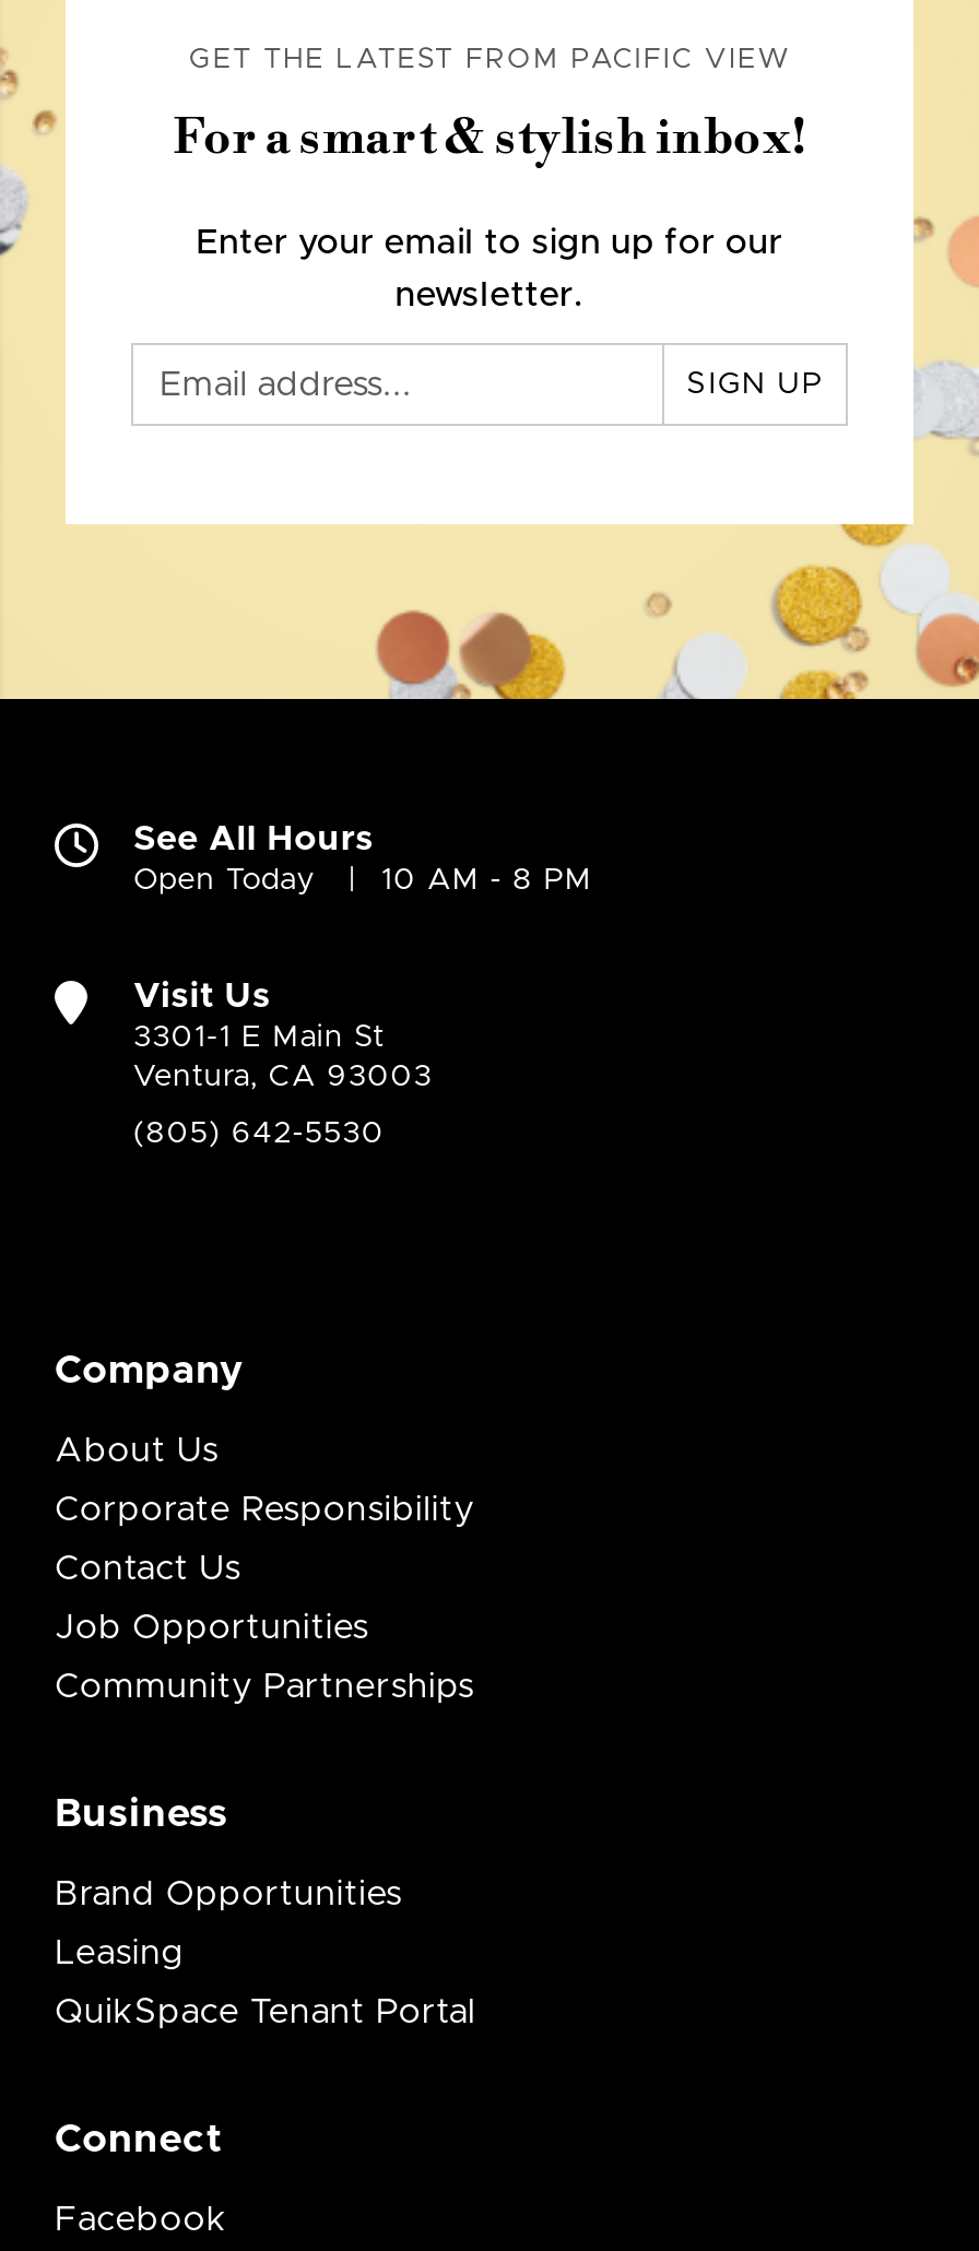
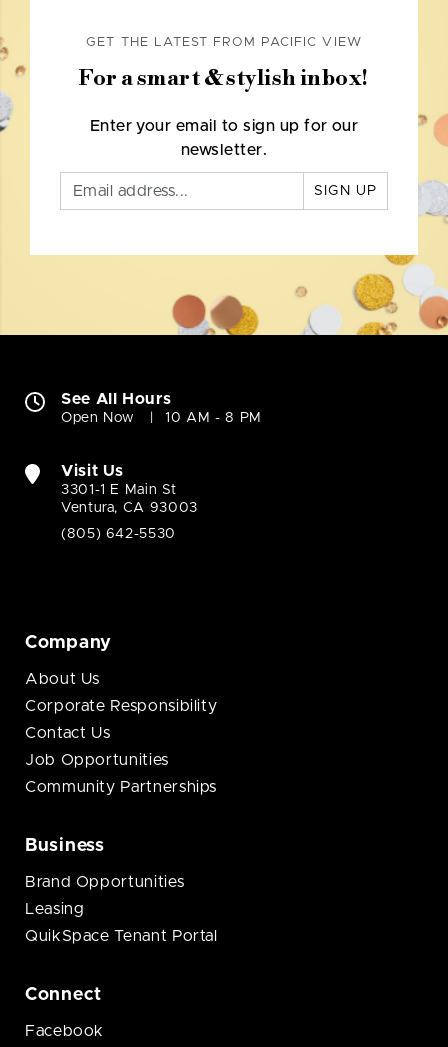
[133,865,316,896] Open Today -> [61,411,135,425] Open Now

